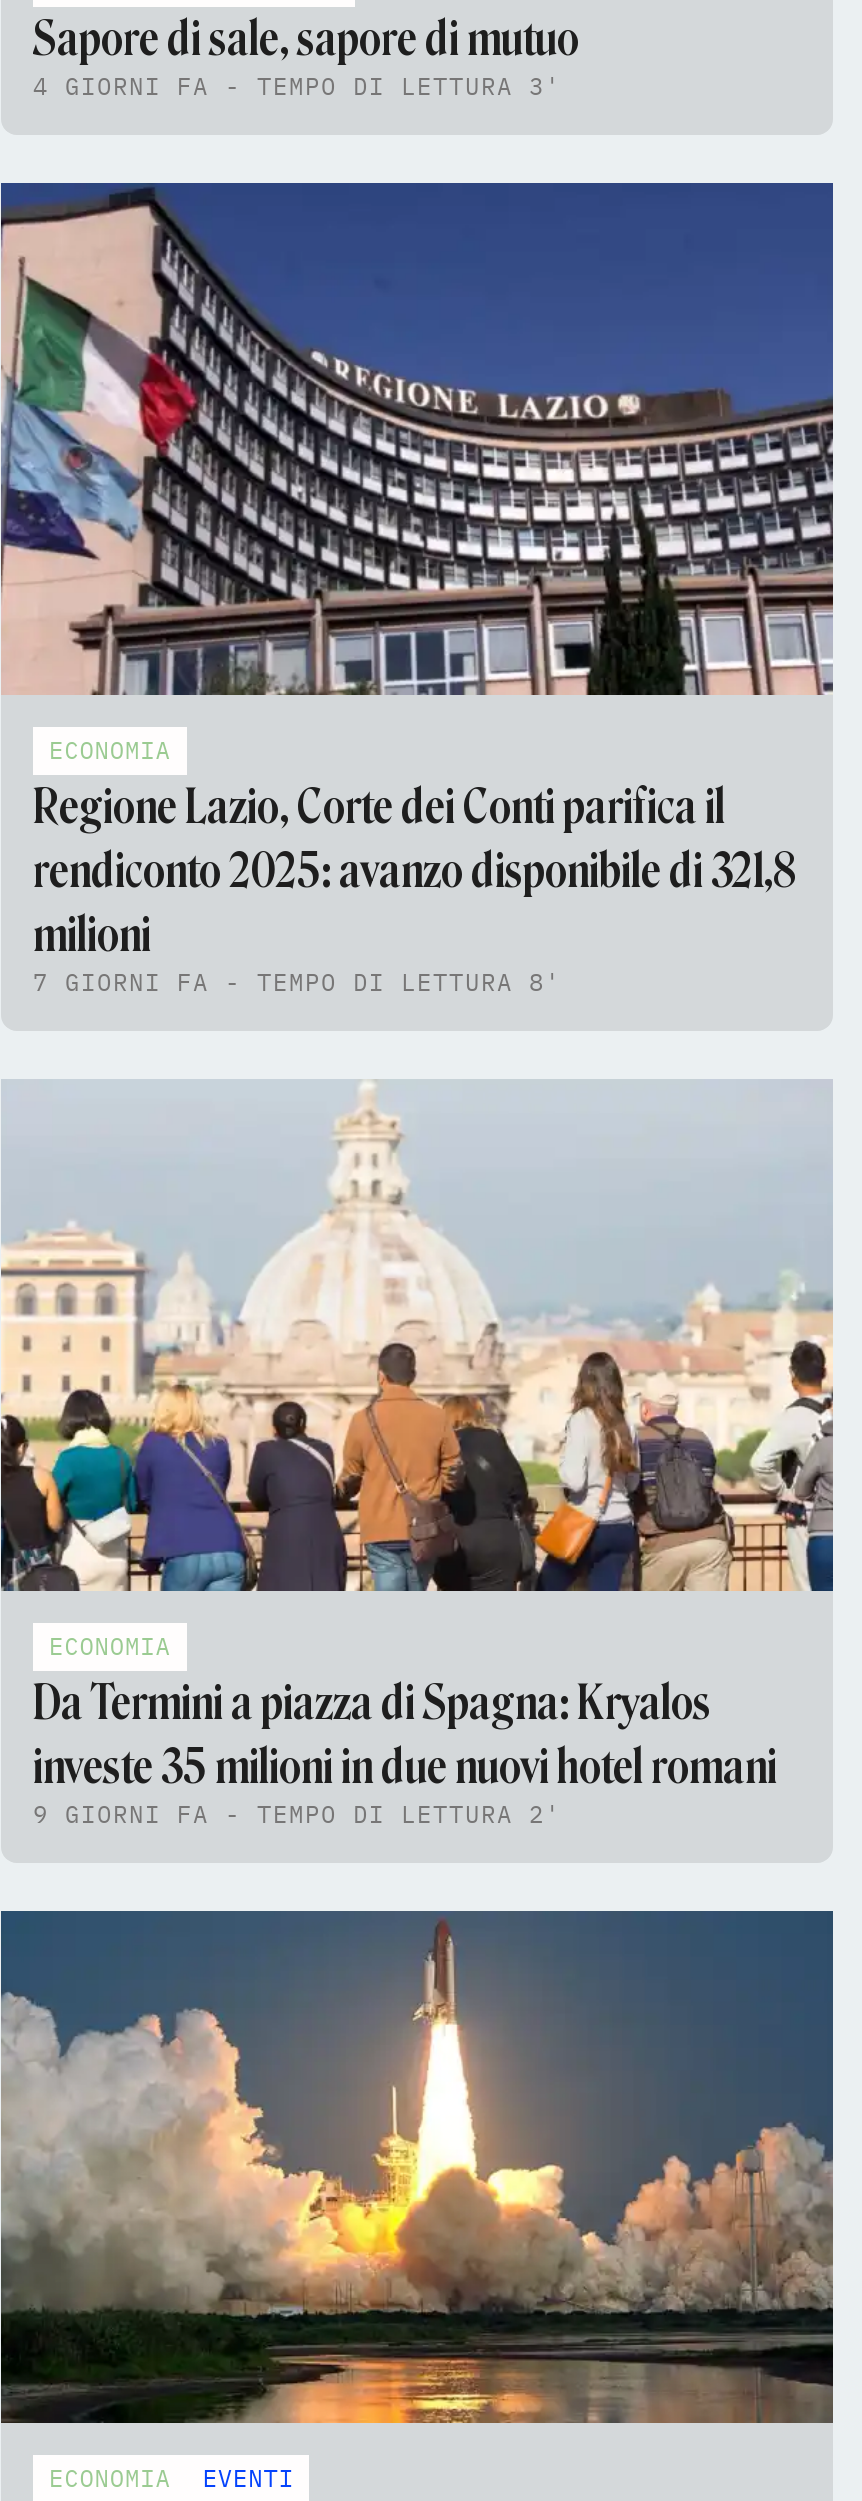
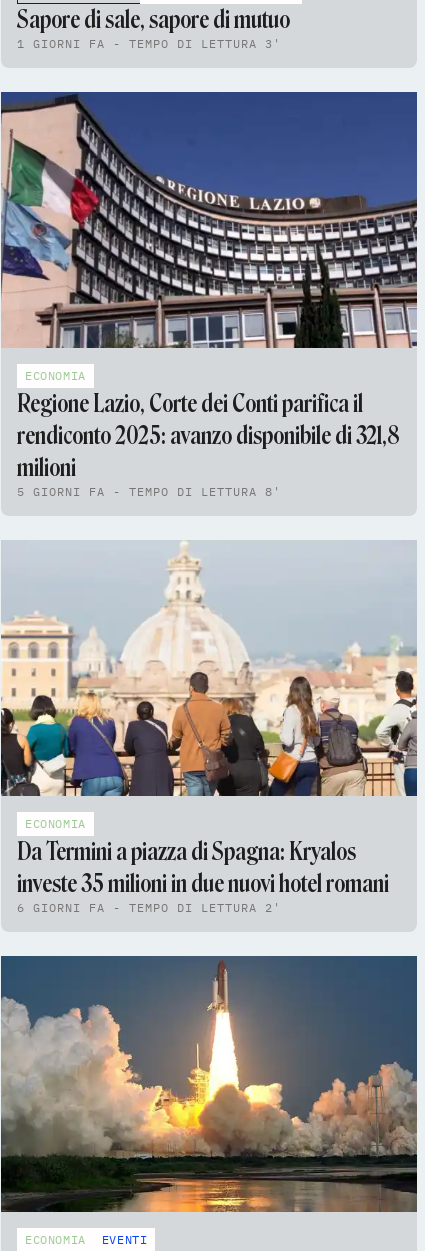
[33,71,561,101] 4 GIORNI FA - TEMPO DI LETTURA 3' -> [17,36,281,51] 1 GIORNI FA - TEMPO DI LETTURA 3'
[33,967,561,997] 7 GIORNI FA - TEMPO DI LETTURA 8' -> [17,484,281,499] 5 GIORNI FA - TEMPO DI LETTURA 8'
[33,1799,561,1829] 9 GIORNI FA - TEMPO DI LETTURA 2' -> [17,900,281,915] 6 GIORNI FA - TEMPO DI LETTURA 2'

